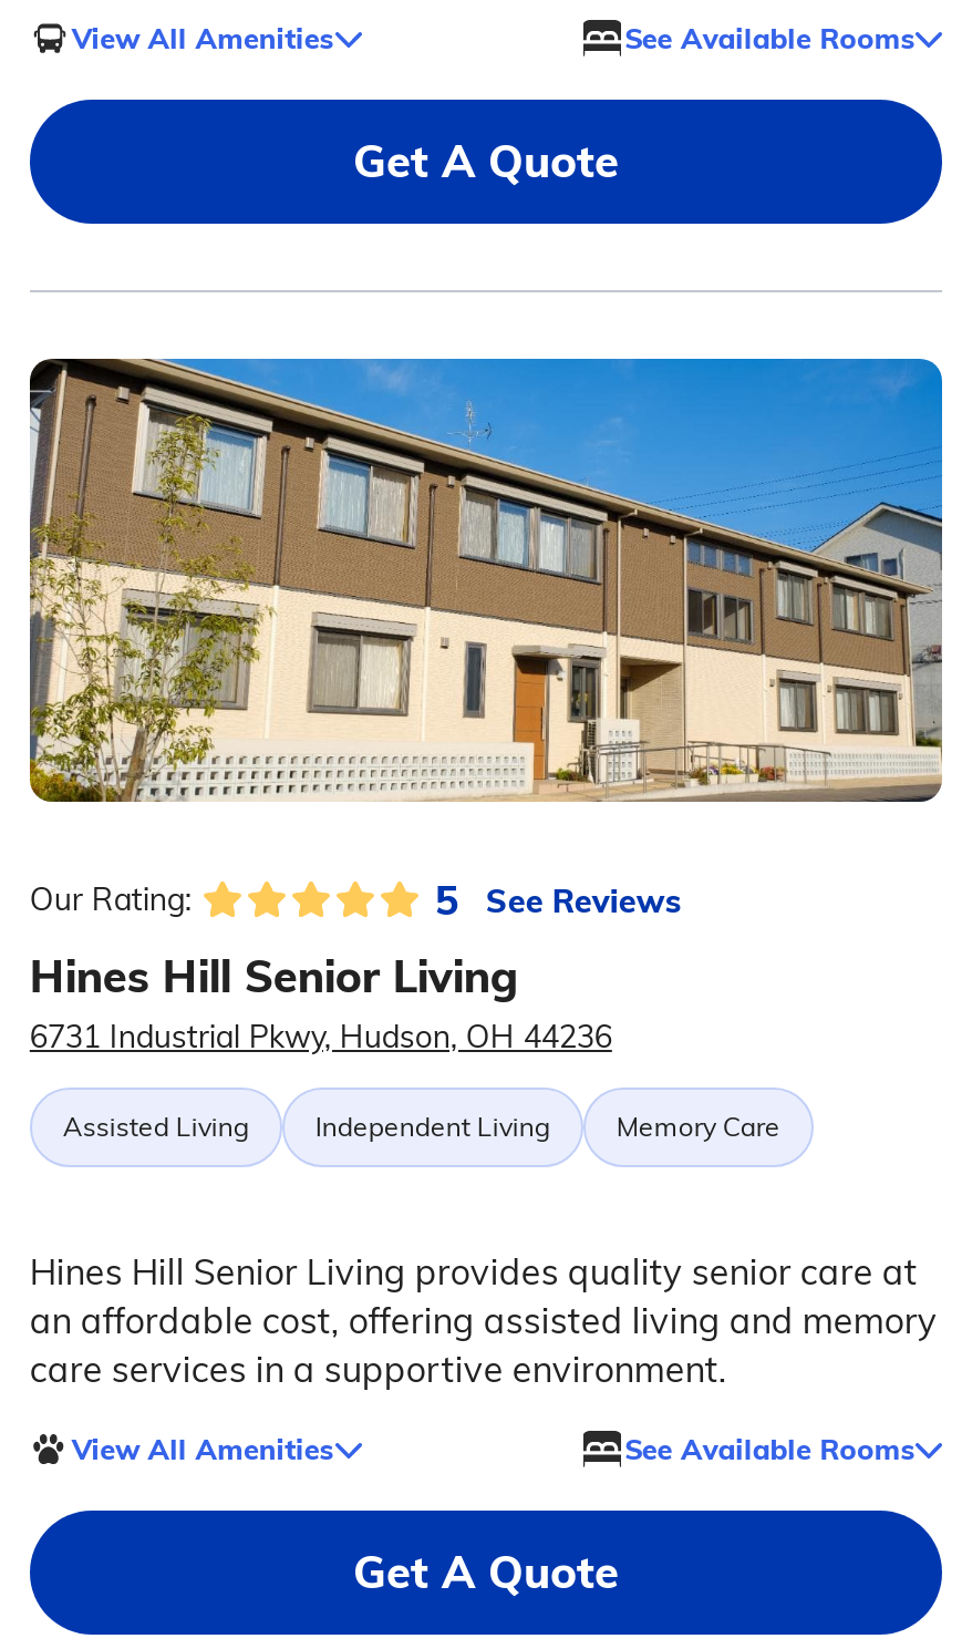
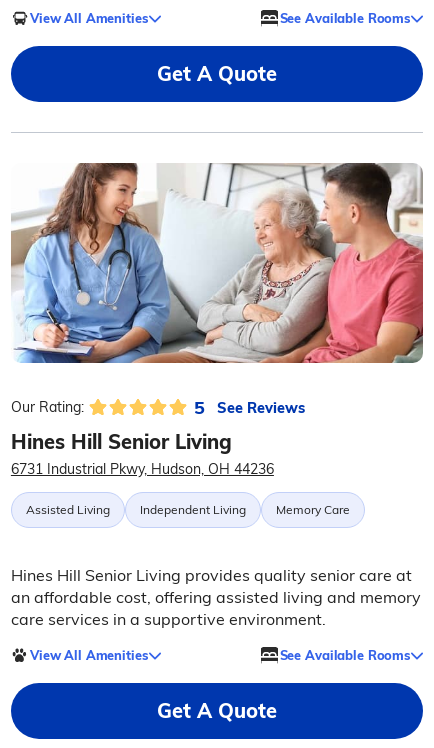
[28,357,944,804] [image] -> [11,162,424,364] [image]

